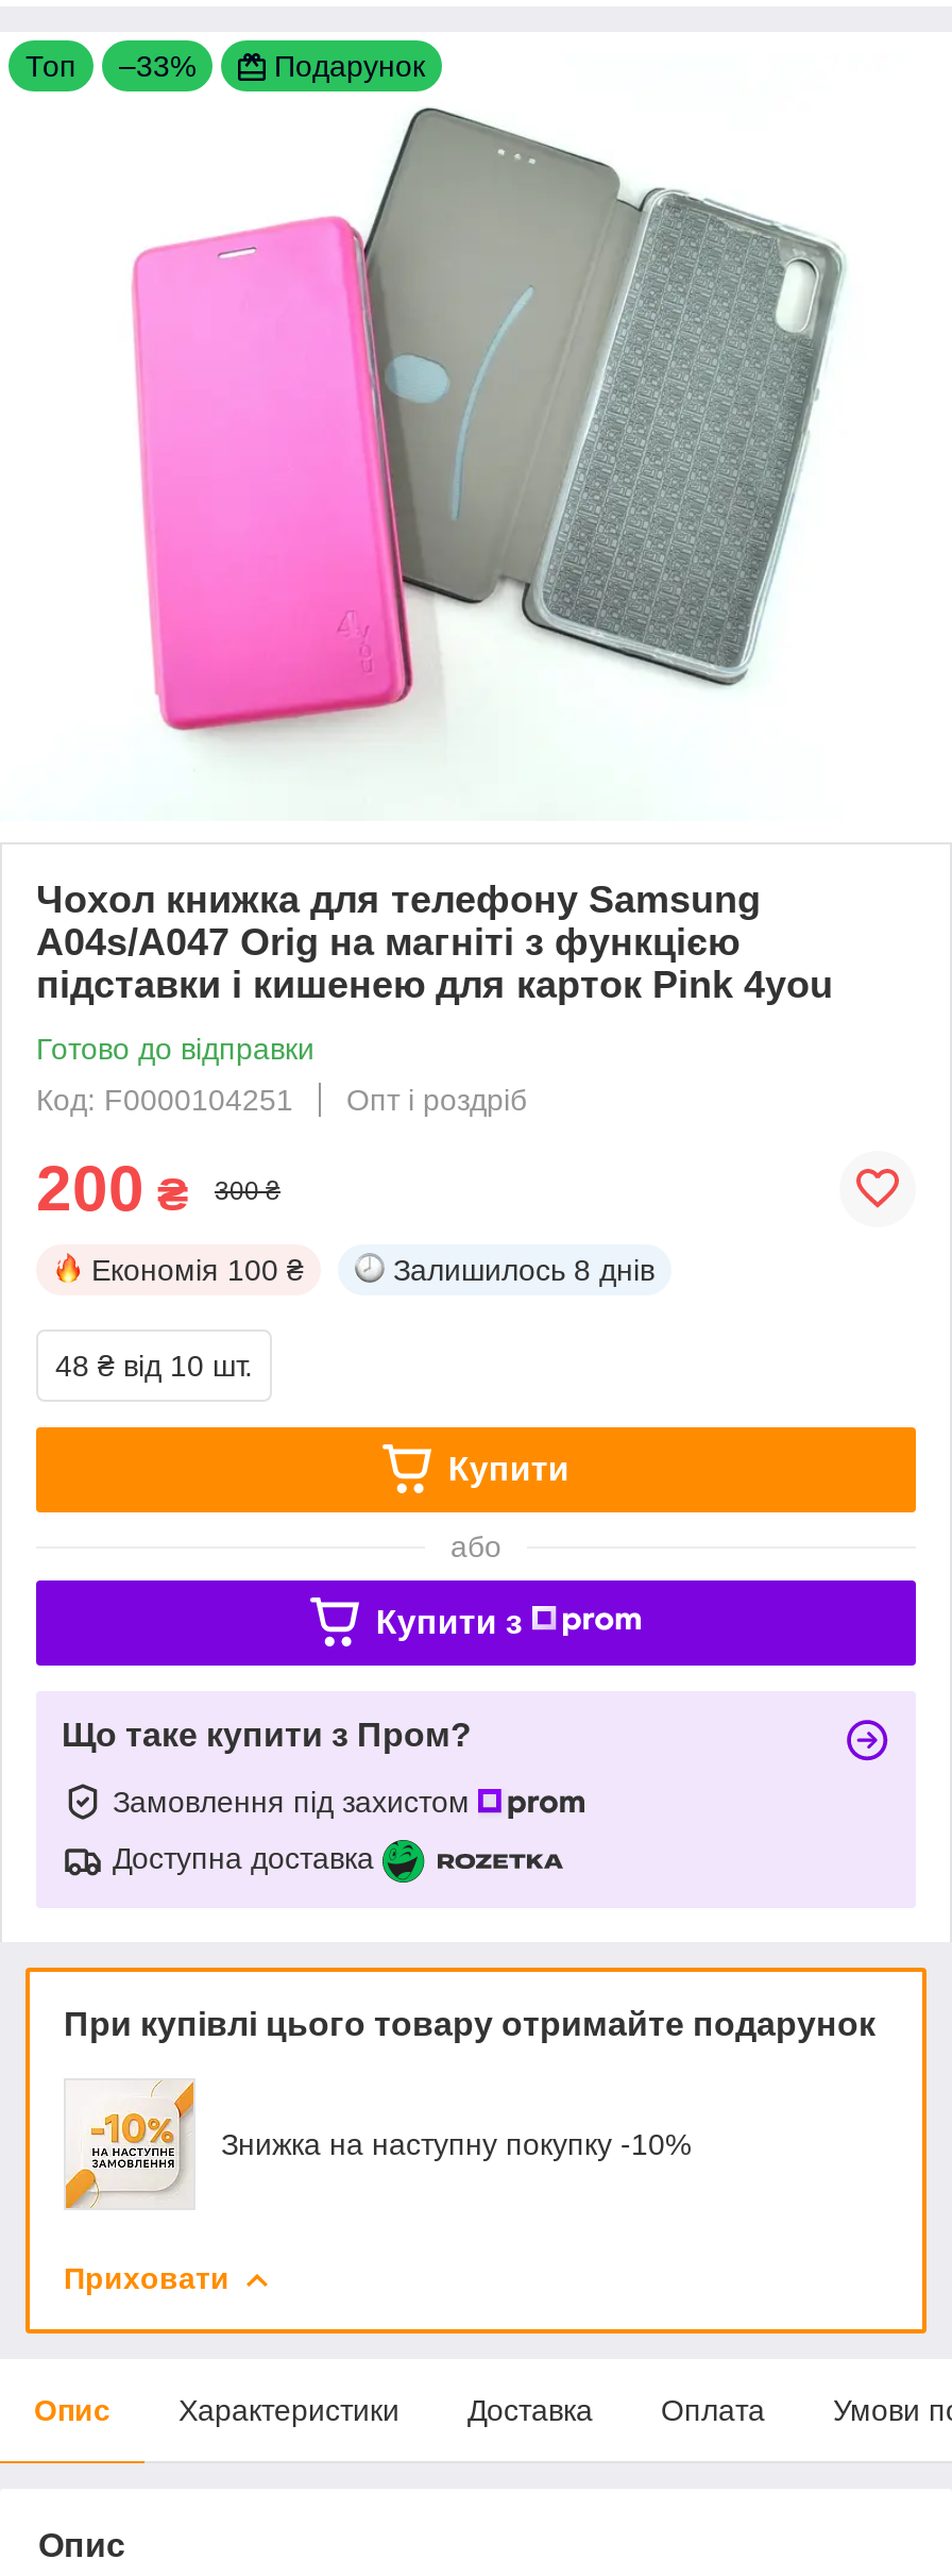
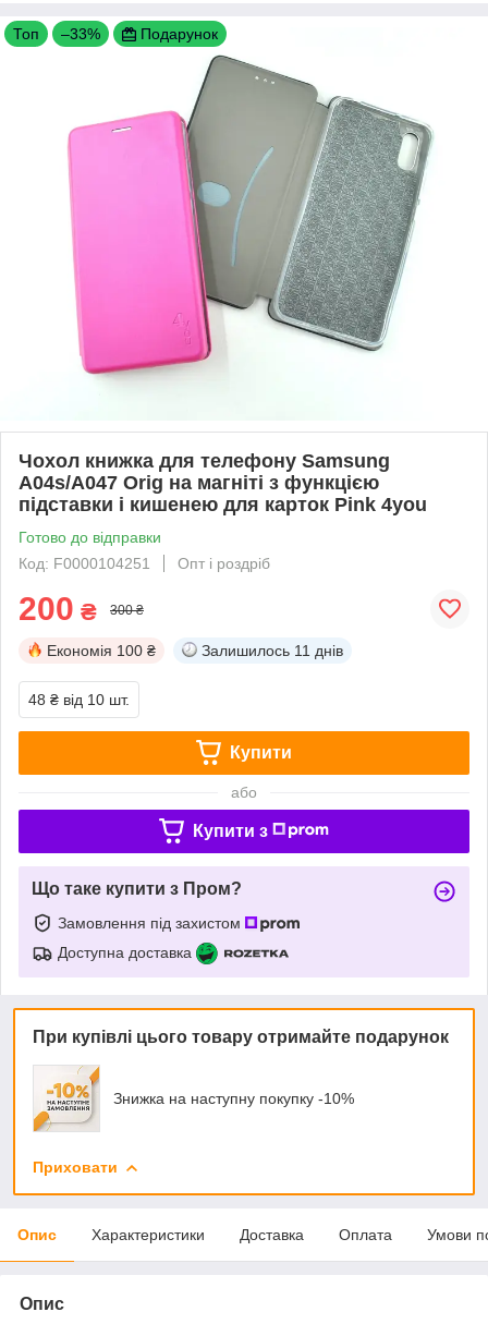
[393,1252,654,1287] Залишилось 8 днів -> [202,642,343,659] Залишилось 11 днів

